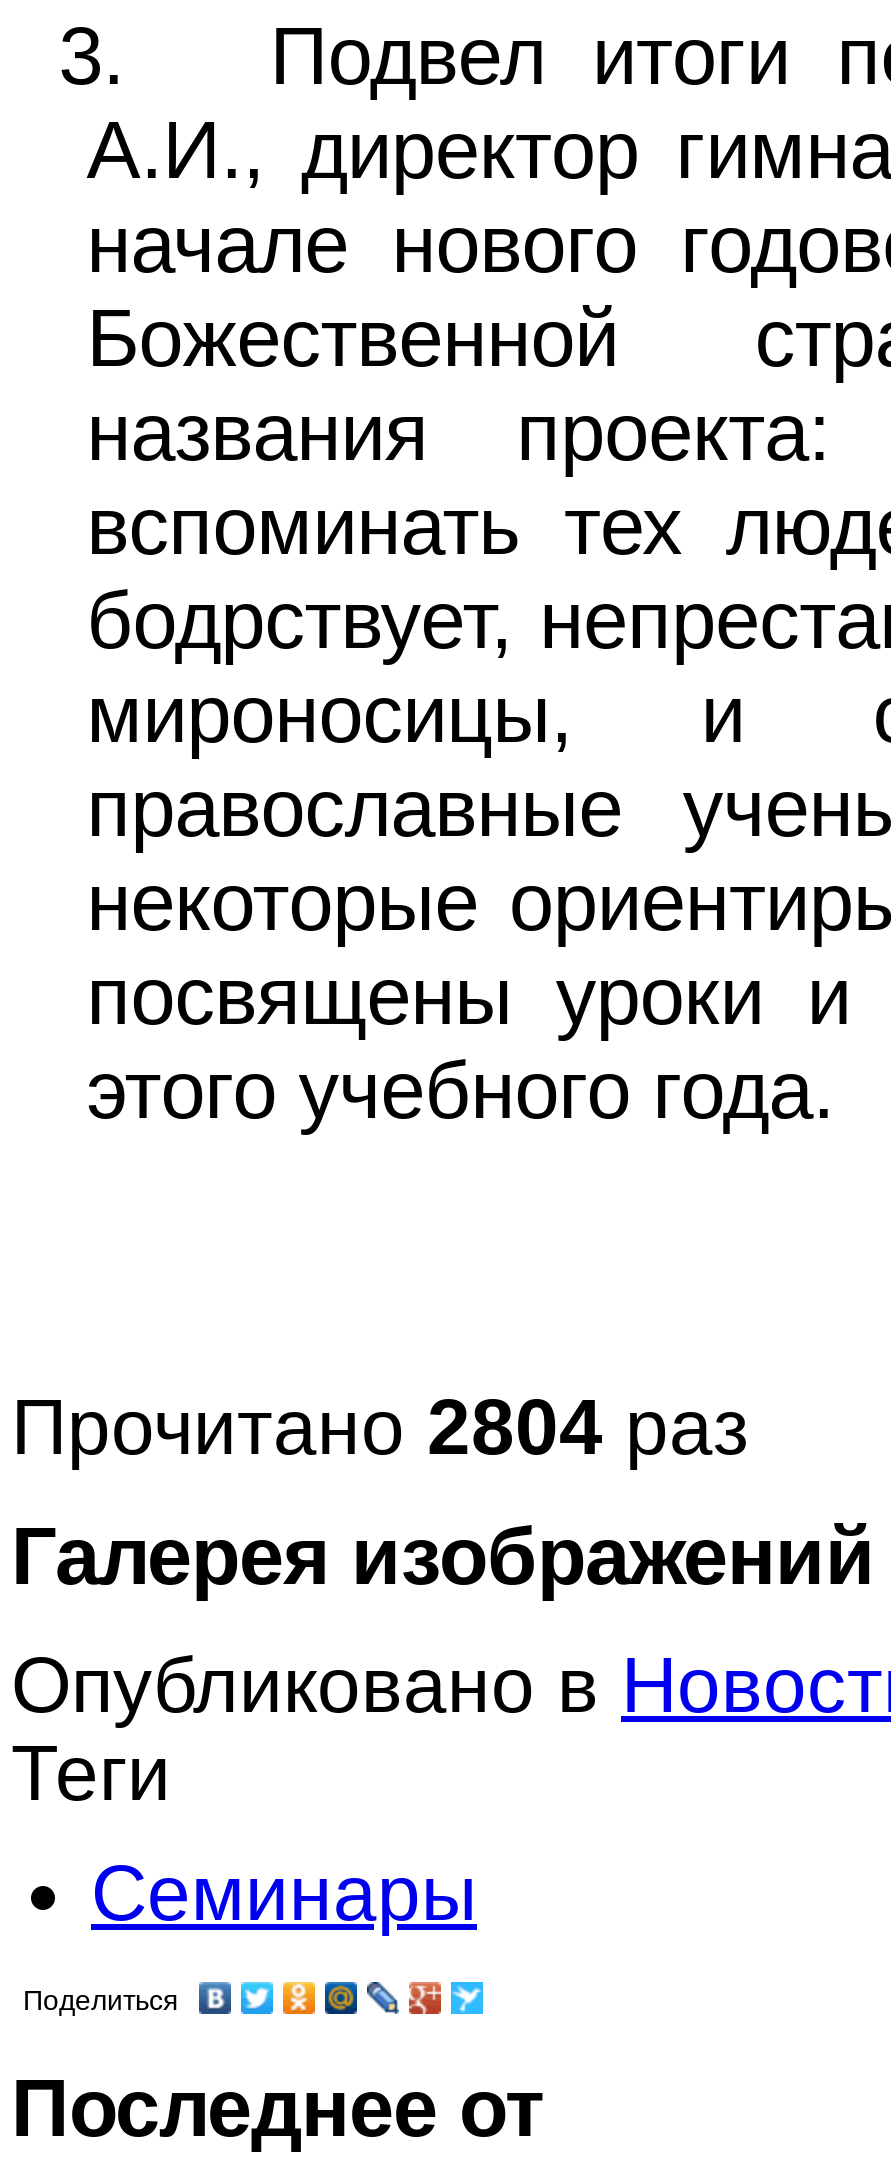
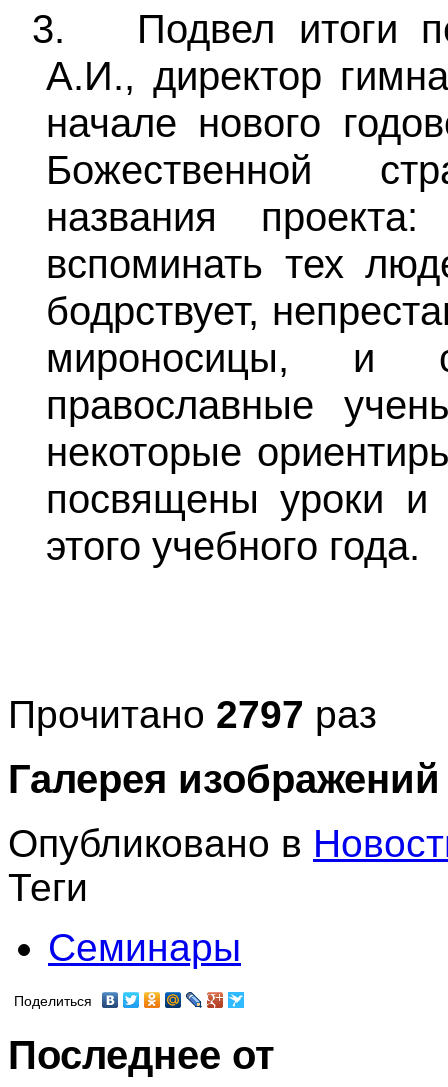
[11,1385,749,1471] Прочитано 2804 раз -> [8,693,377,736] Прочитано 2797 раз

